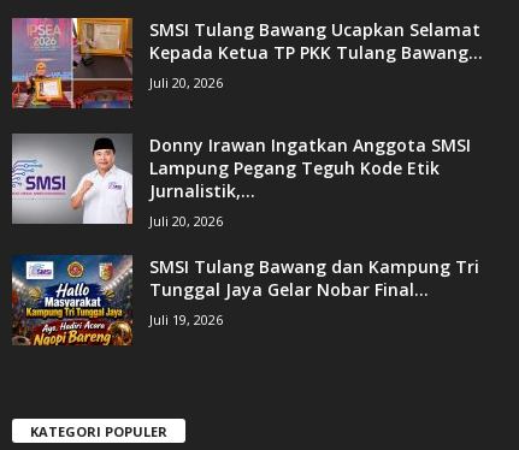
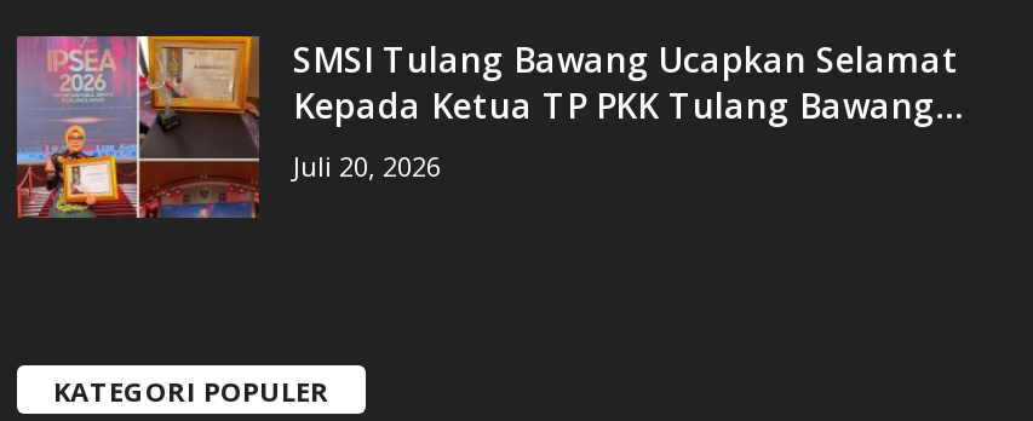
[11,133,479,328] [image] | Donny Irawan Ingatkan Anggota SMSI | Lampung Pegang Teguh Kode Etik | Jurnalistik,... | Juli 20, 2026 | SMSI Tulang Bawang dan Kampung Tri | Tunggal Jaya Gelar Nobar Final... | Juli 19, 2026 -> none
[11,254,132,347] [image] -> none

